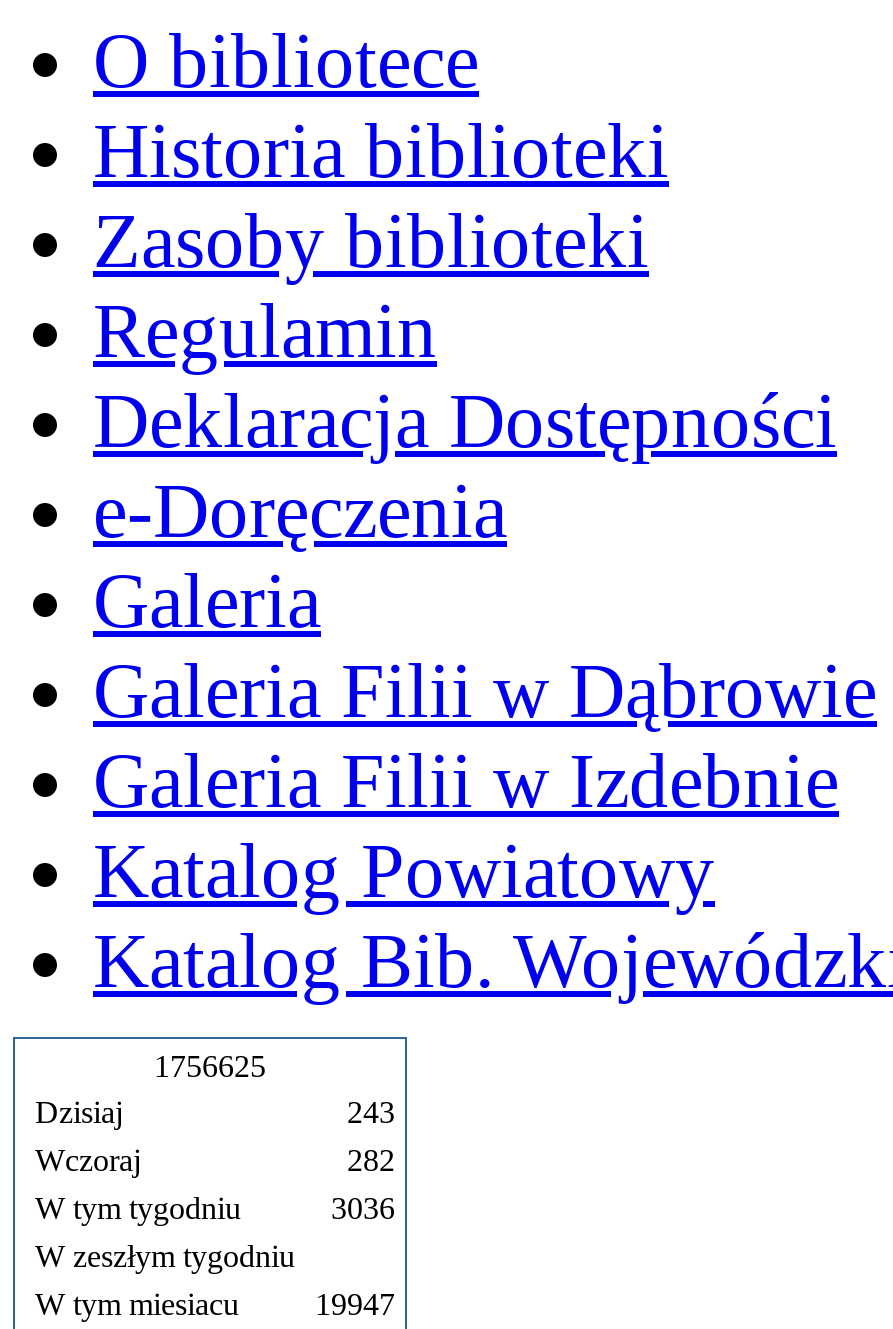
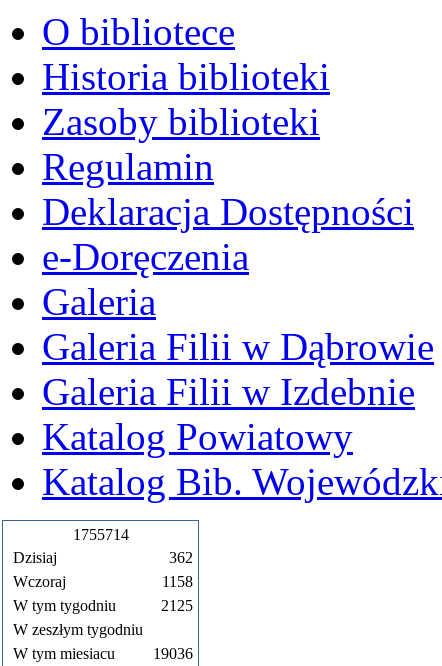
[154,1050,266,1084] 1 756625 -> [72,526,128,543] 1 755714
[347,1096,395,1130] 243 -> [169,549,193,566] 362
[347,1144,395,1178] 282 -> [162,573,193,590] 1158
[331,1192,395,1226] 3036 -> [161,597,193,614] 2125
[315,1288,395,1322] 19947 -> [153,645,193,662] 19036

